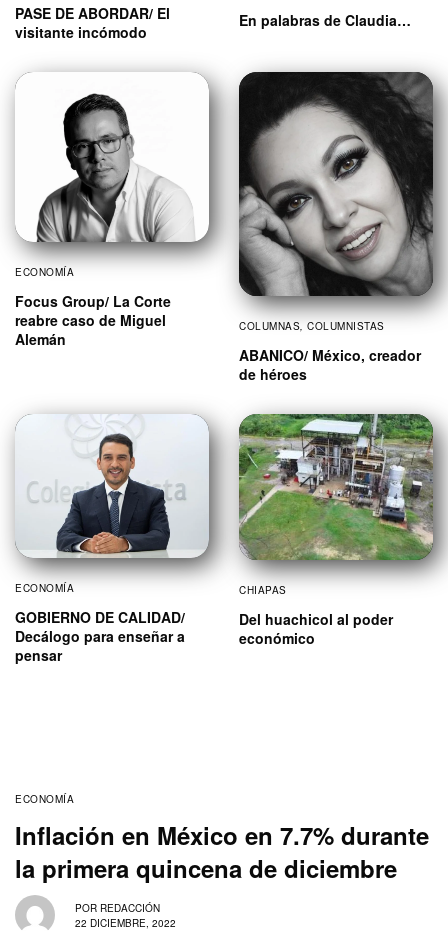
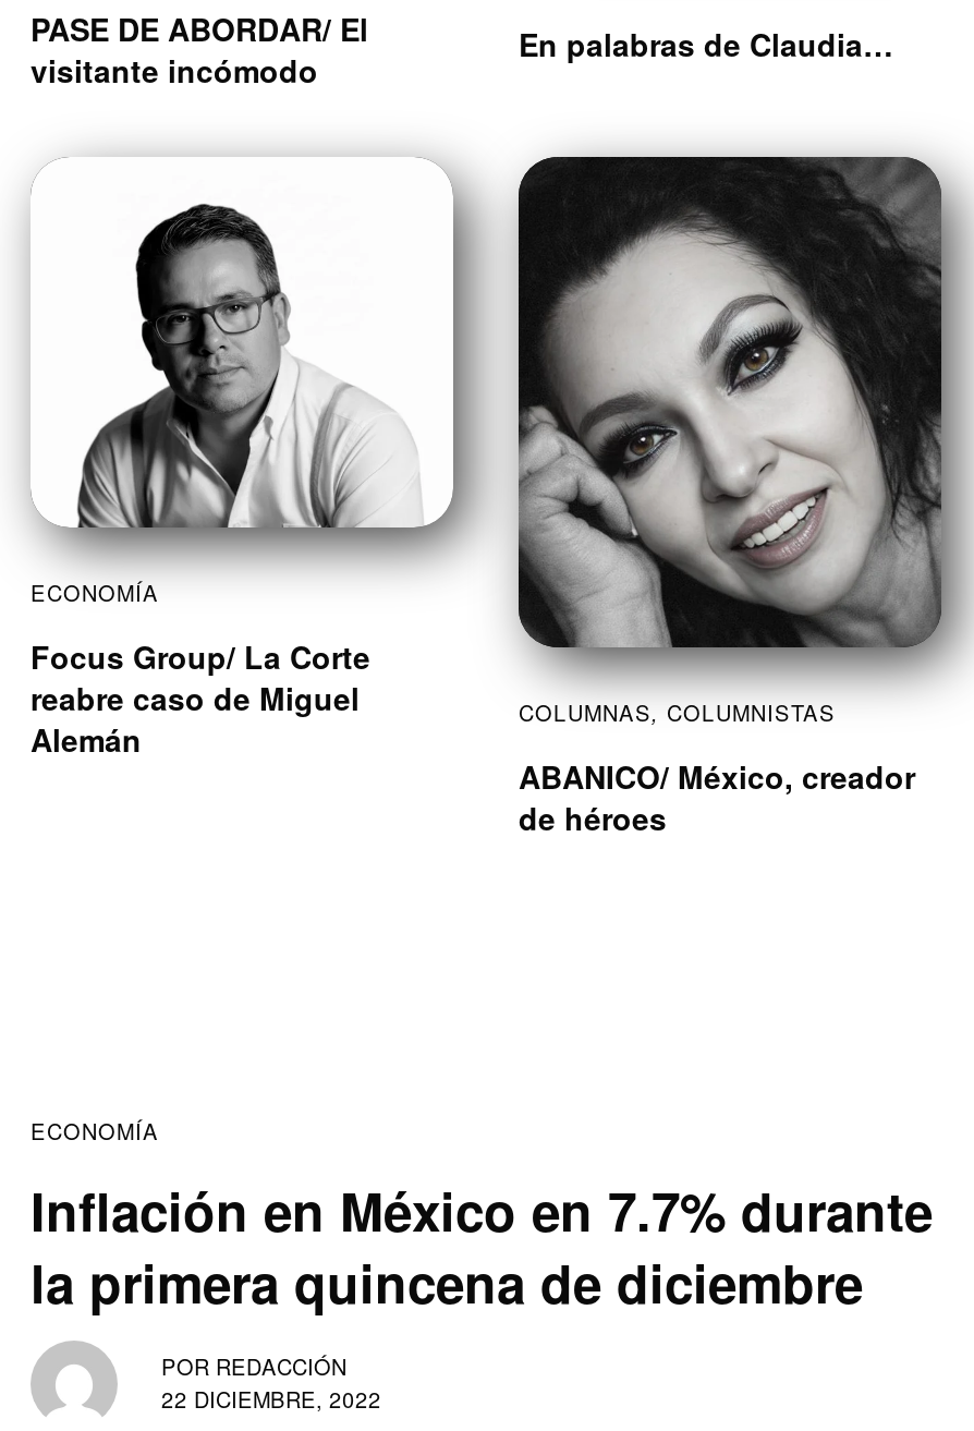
[13,411,225,665] [image] | ECONOMÍA | GOBIERNO DE CALIDAD/ | Decálogo para enseñar a | pensar -> none
[238,411,444,648] [image] | CHIAPAS | Del huachicol al poder | económico -> none

